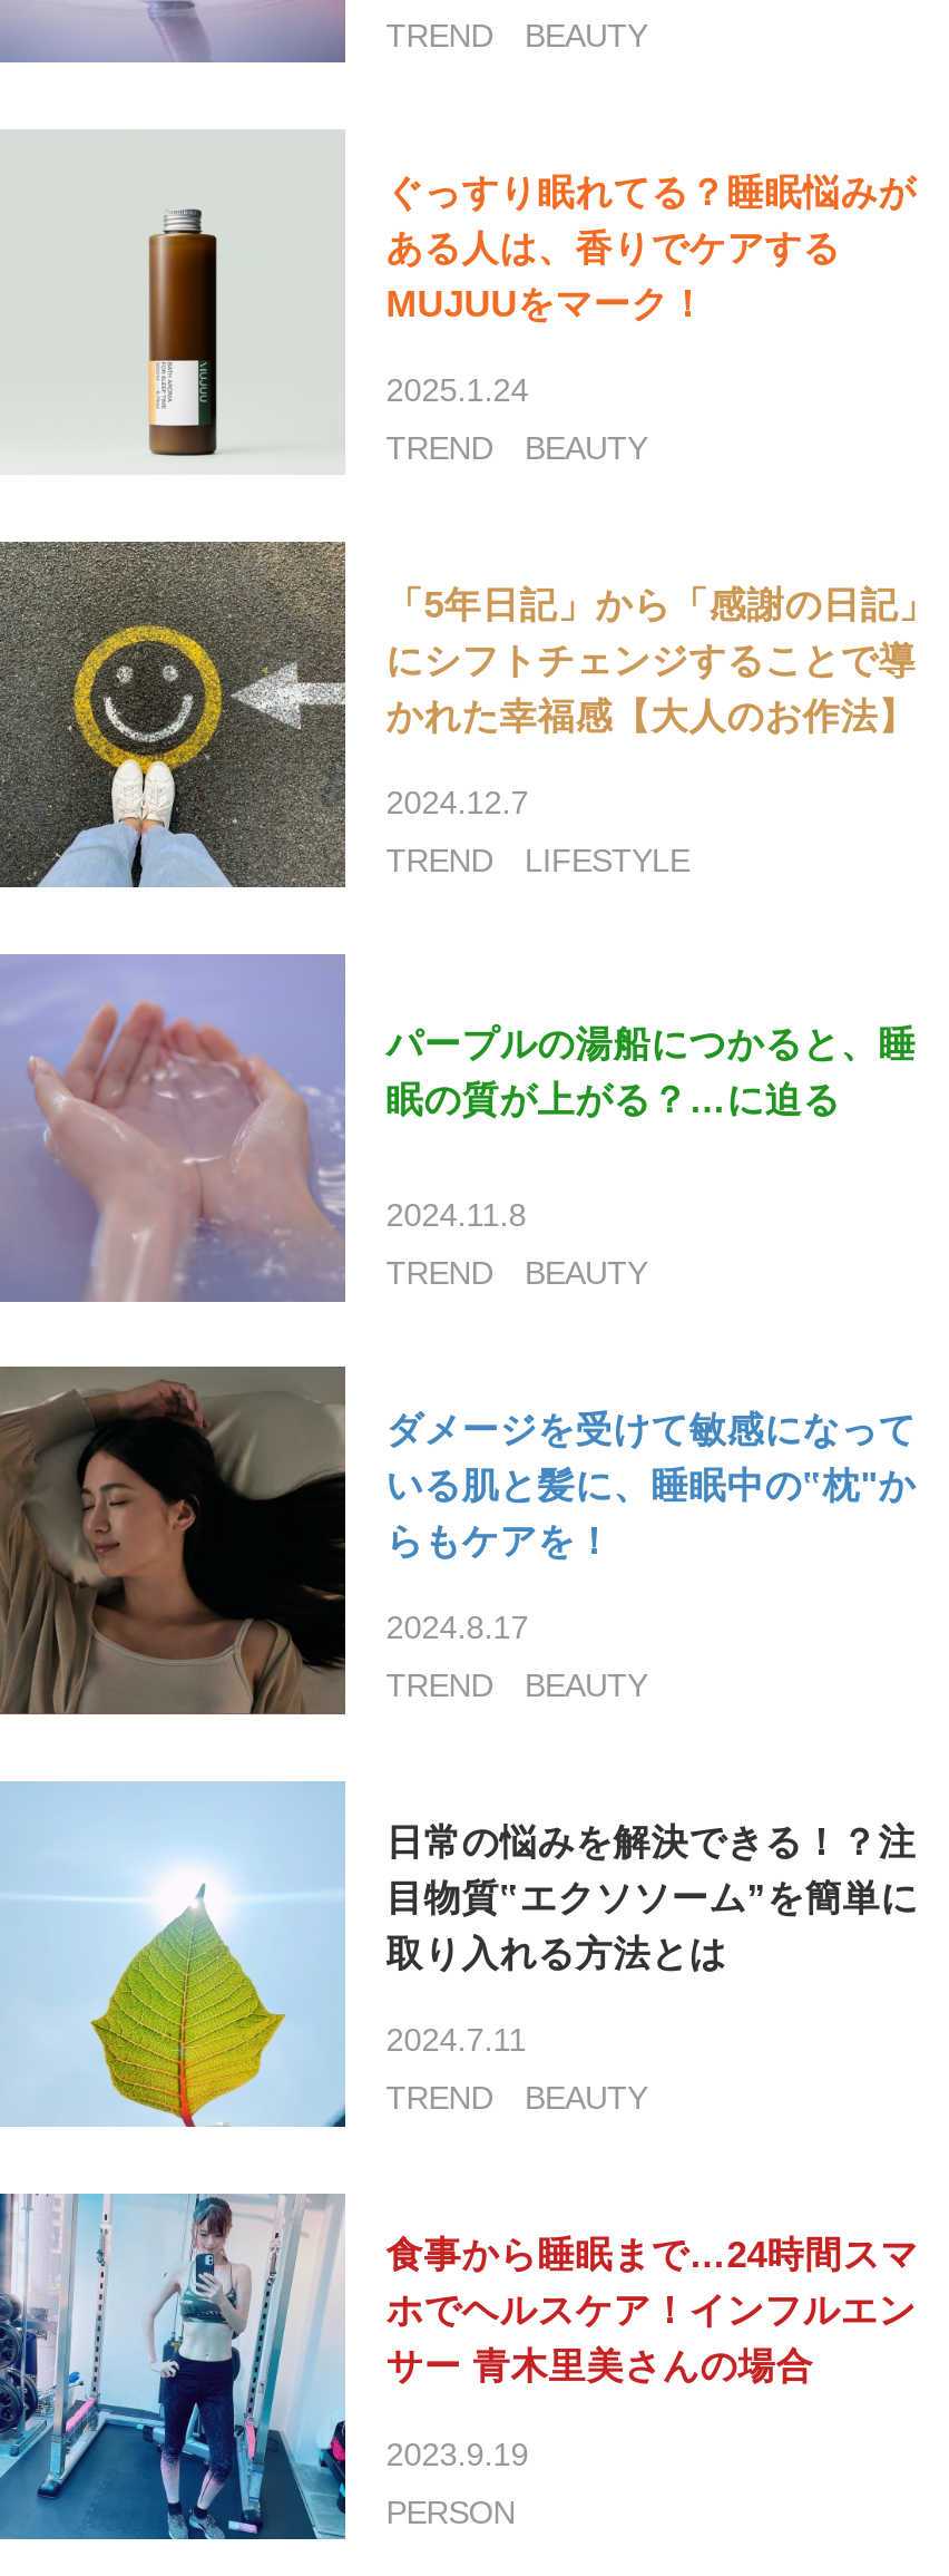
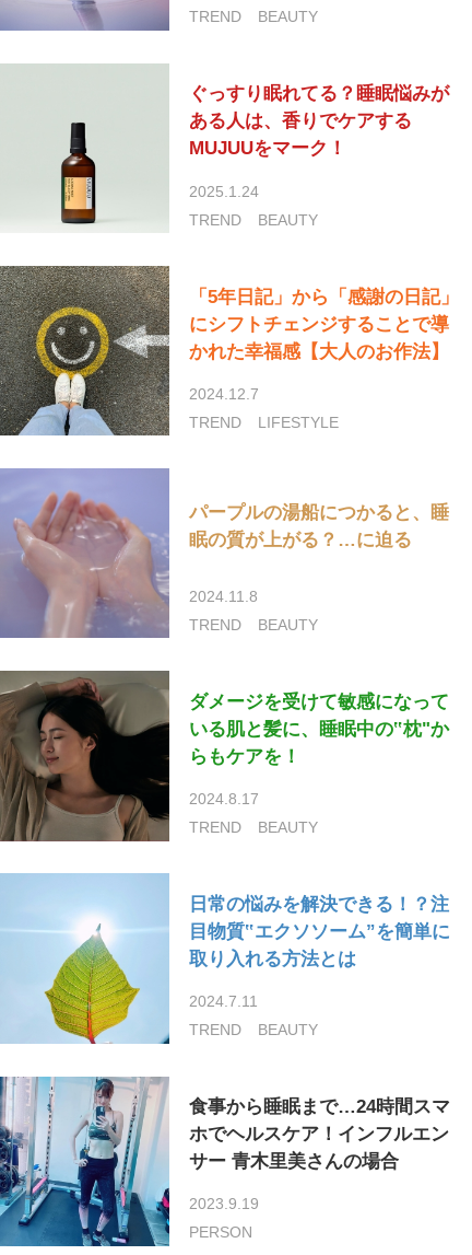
[125,207,218,457] [image] -> [60,103,106,224] [image]

